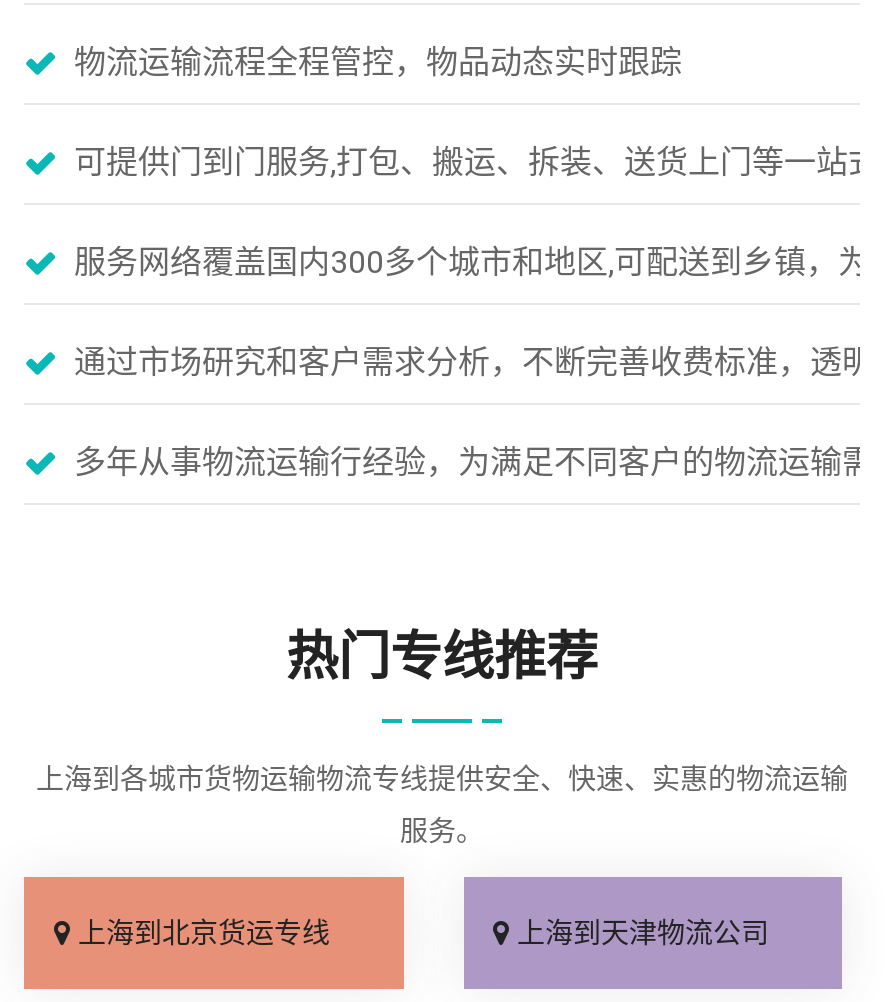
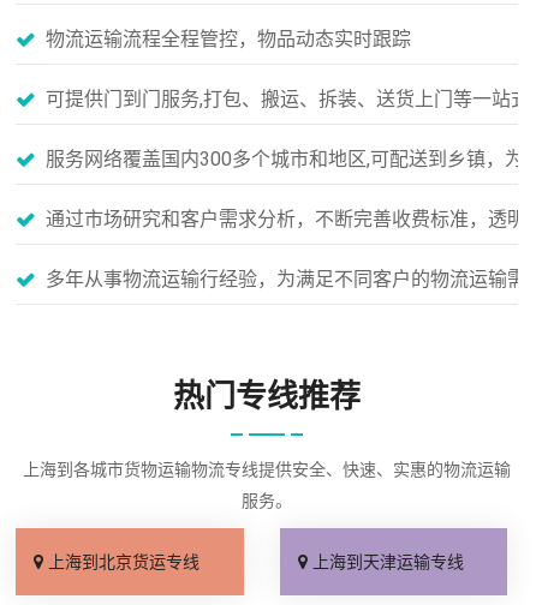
[517,917,769,949] 上海到天津物流公司 -> [312,552,463,571] 上海到天津运输专线

